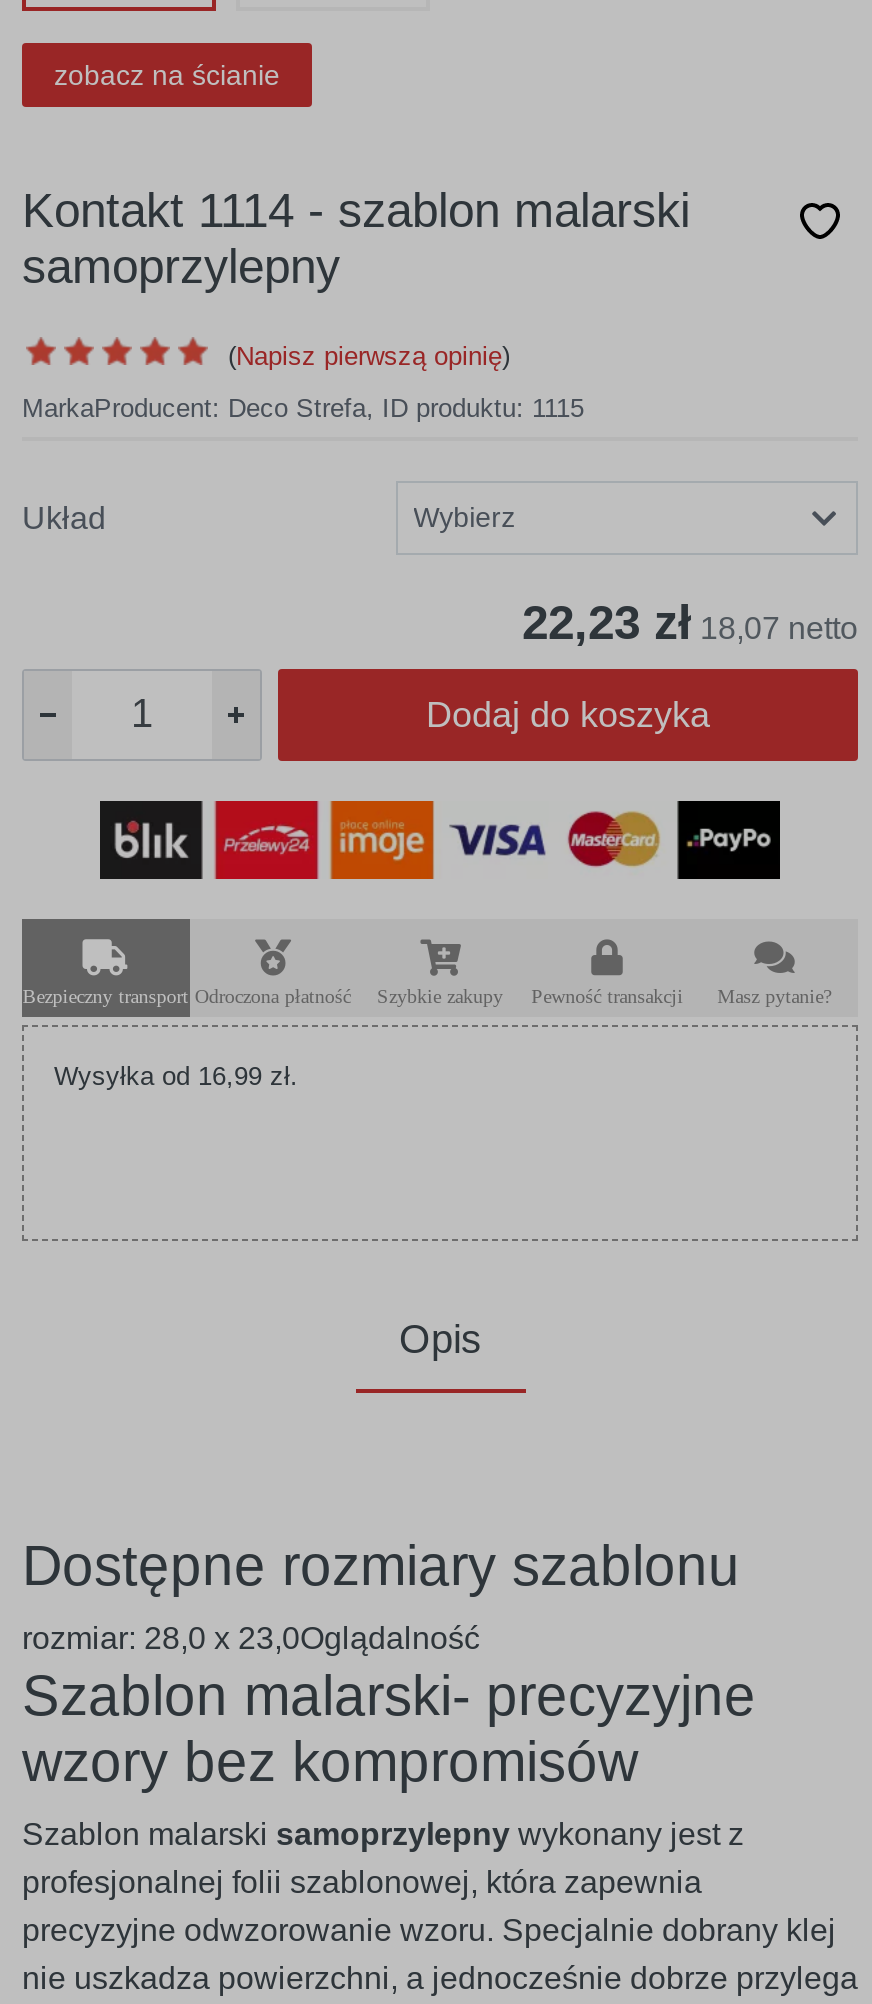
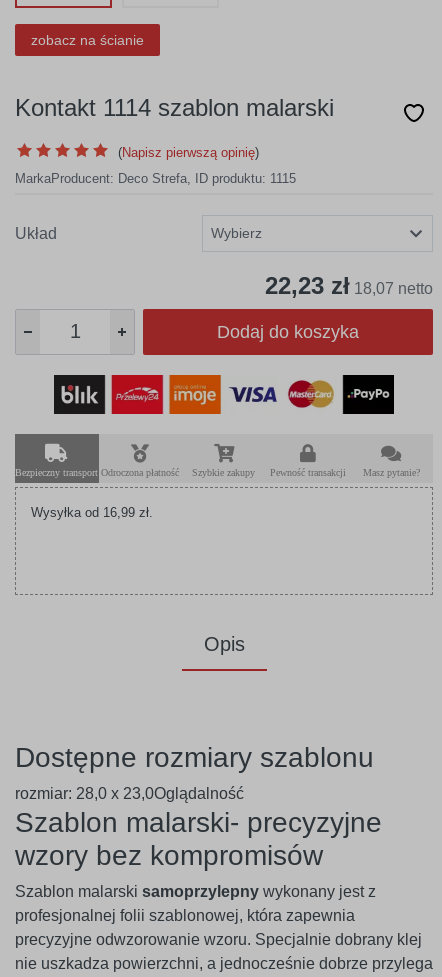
[22,183,690,293] Kontakt 1114 - szablon malarski | samoprzylepny -> [15,94,334,121] Kontakt 1114 szablon malarski

